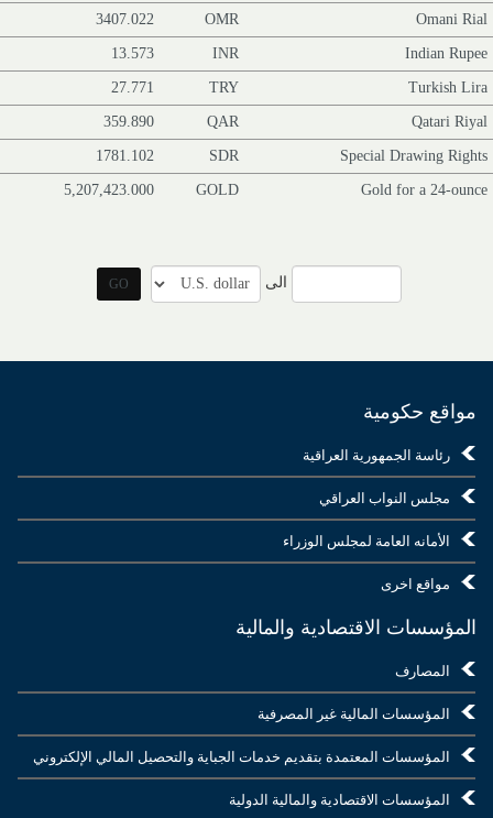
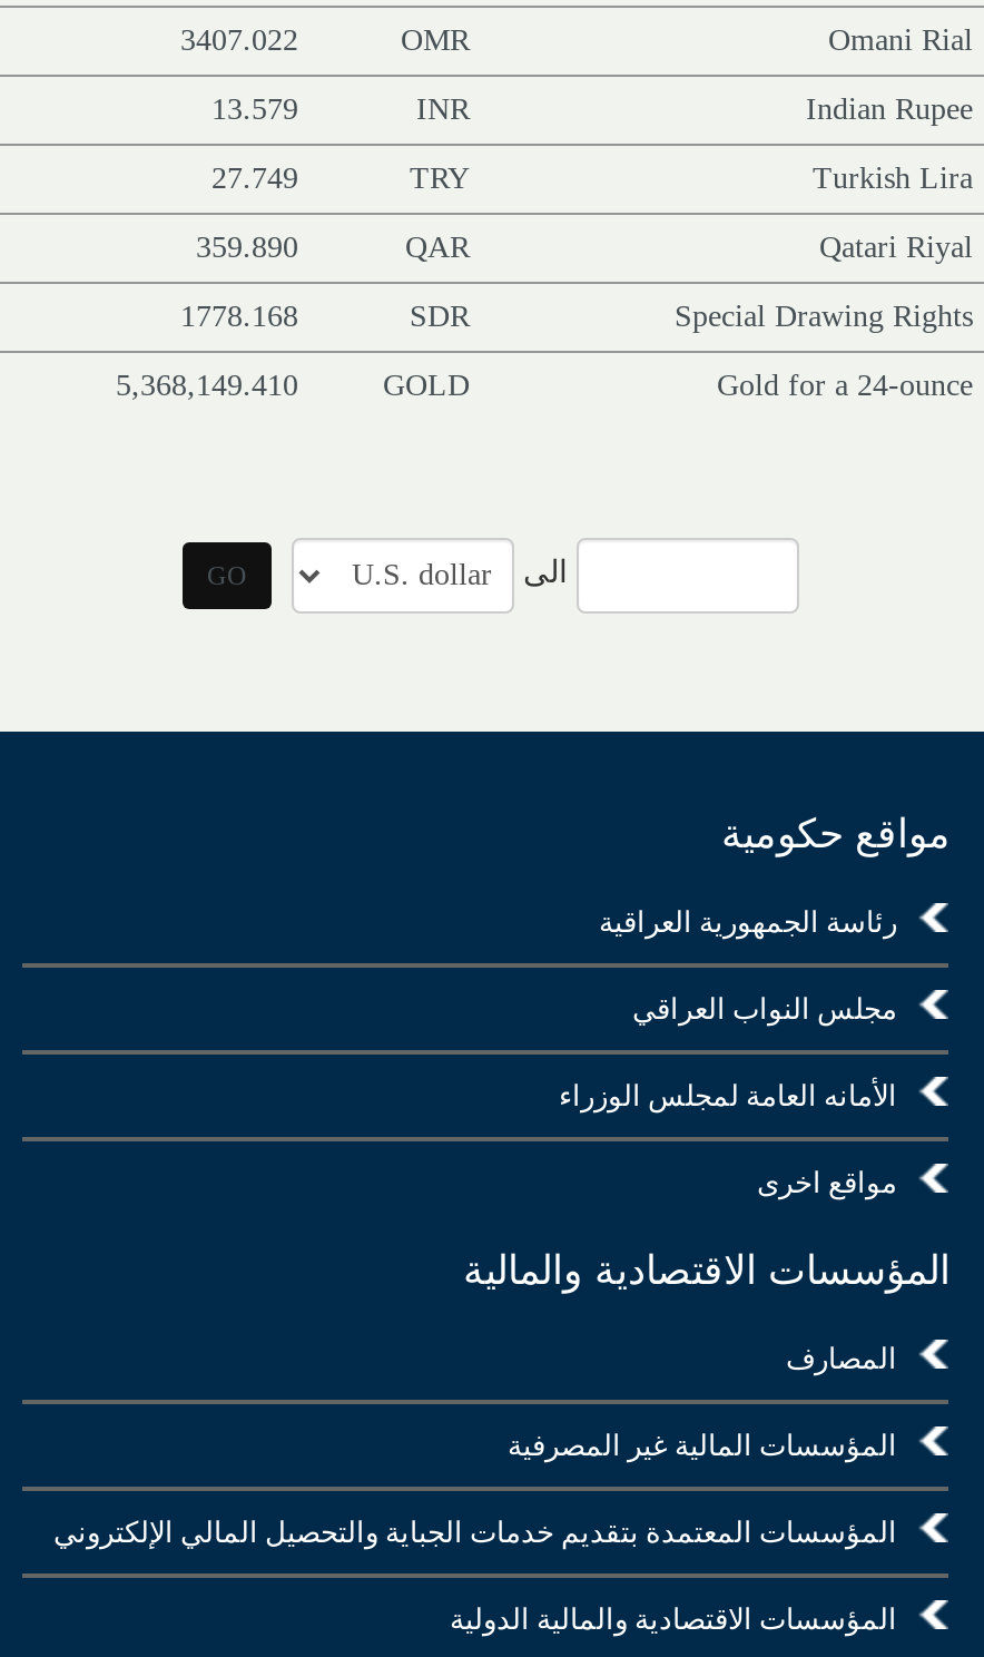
[111,46,154,62] 13.573 -> [211,93,298,127] 13.579
[111,80,154,96] 27.771 -> [211,162,298,196] 27.749
[96,148,154,164] 1781.102 -> [180,300,298,334] 1778.168
[64,182,154,199] 5,207,423.000 -> [116,369,298,403] 5,368,149.410

